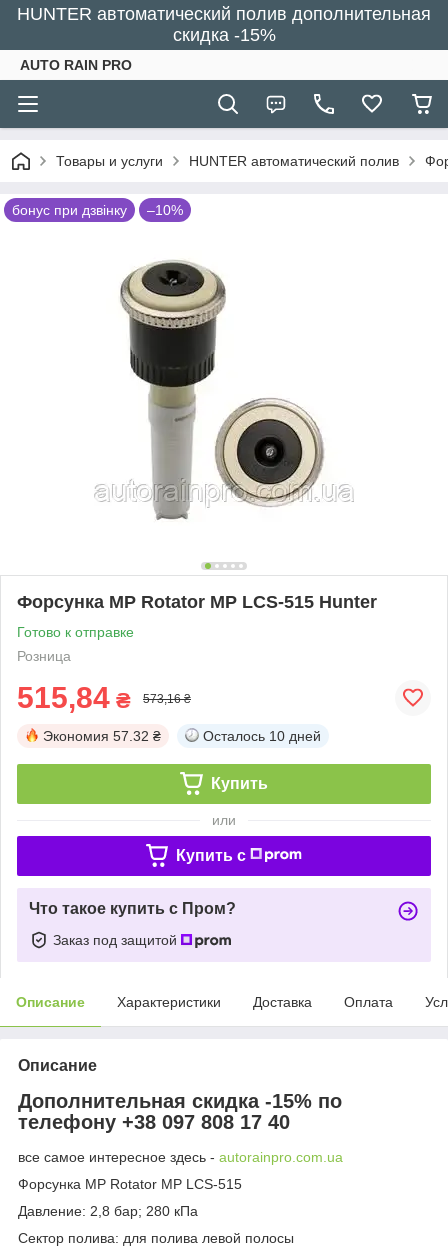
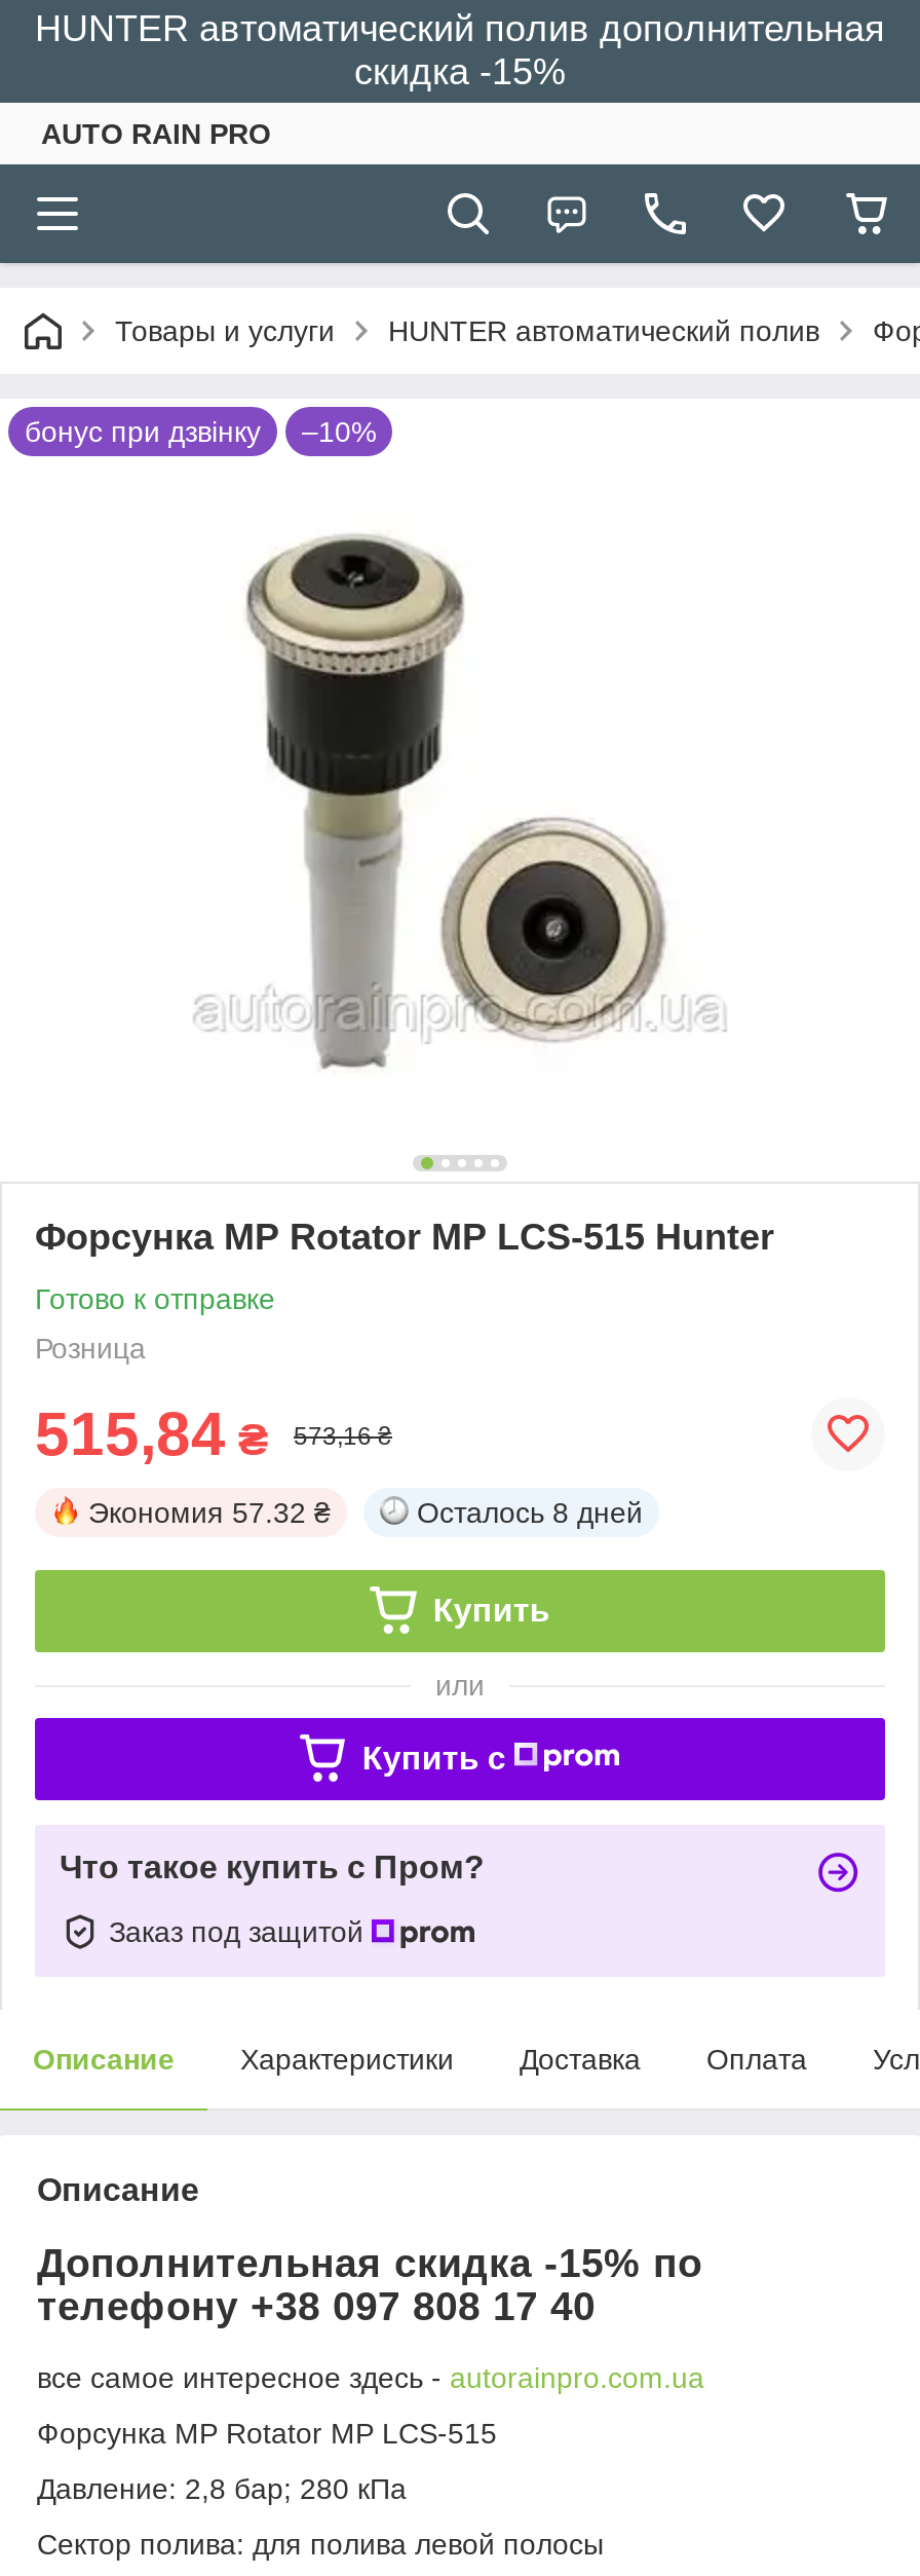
[203,728,321,744] Осталось 10 дней -> [417,1496,643,1529] Осталось 8 дней

